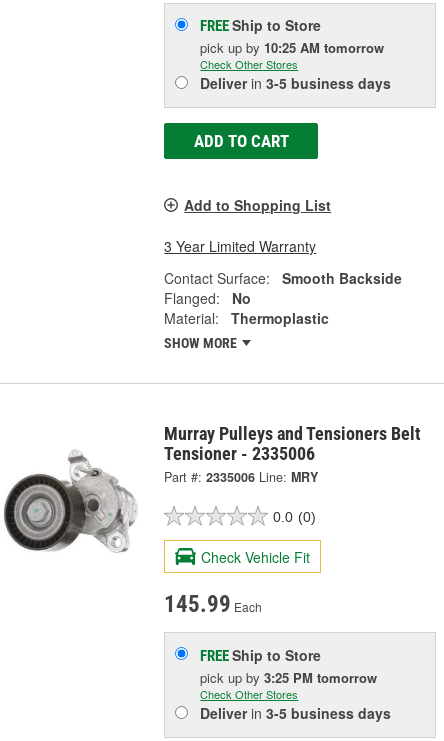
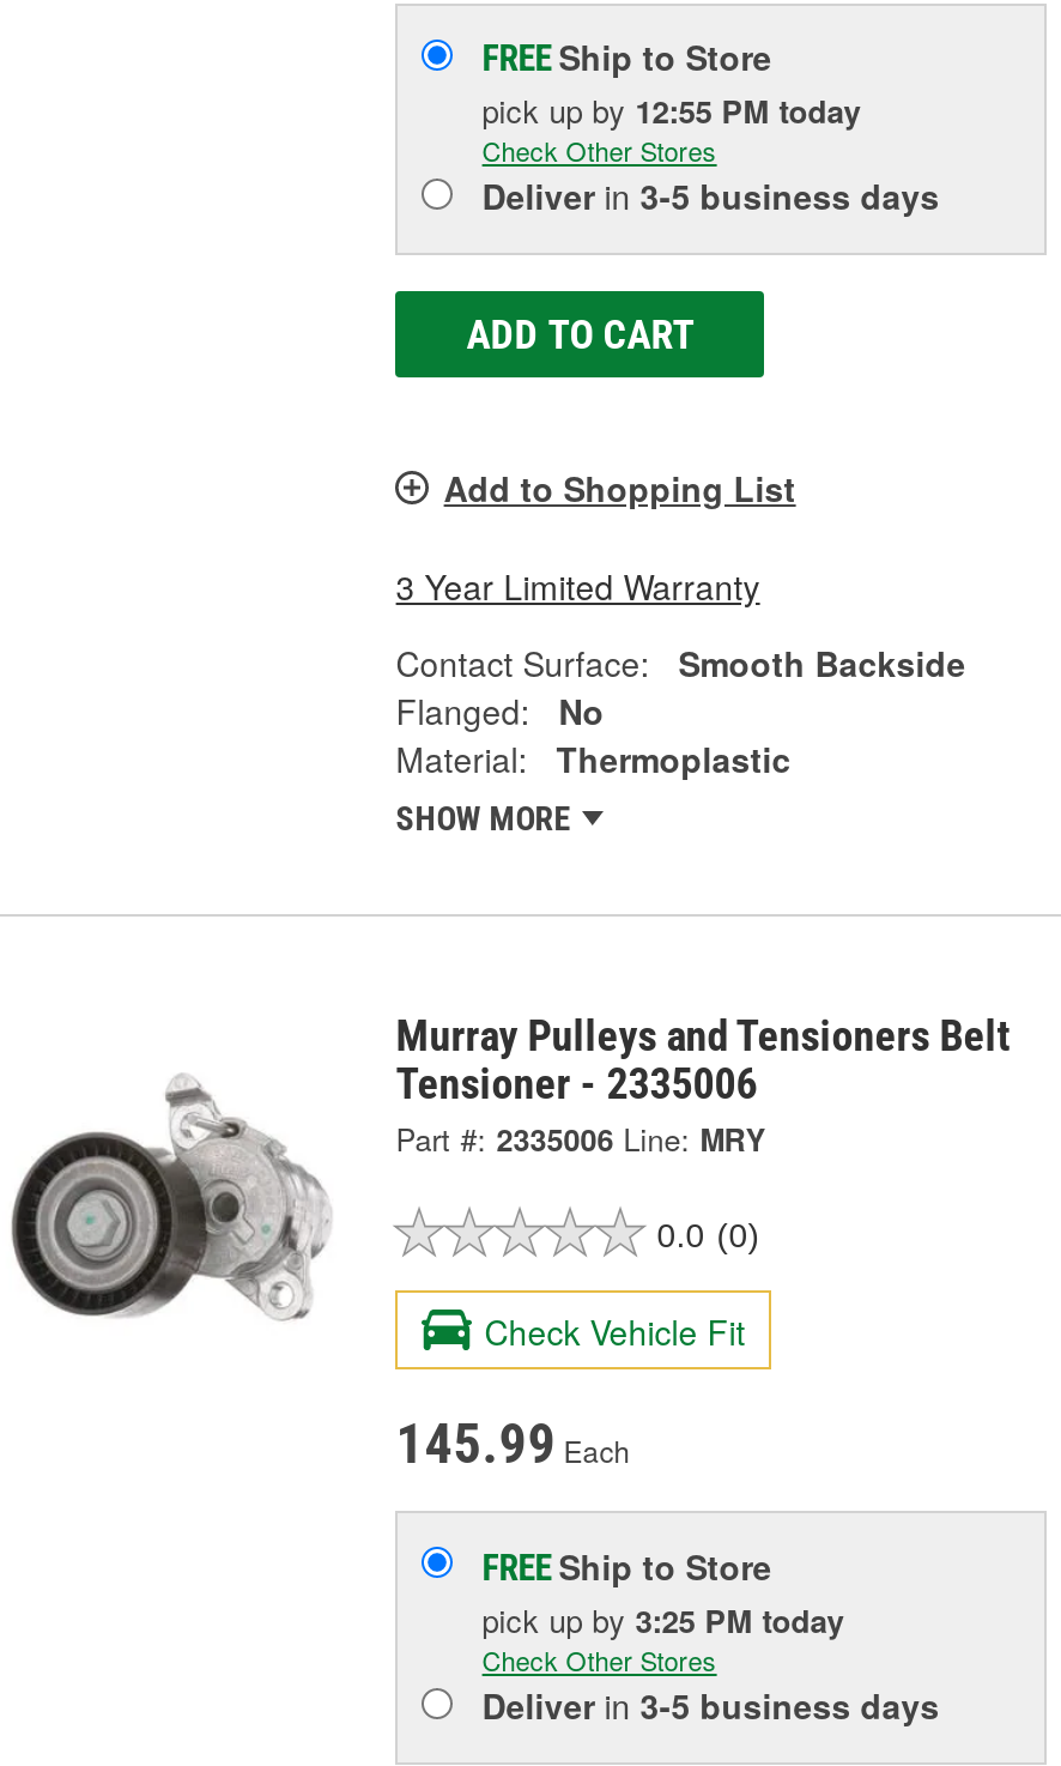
[200,38,384,57] pick up by 10:25 AM tomorrow -> [482,87,861,133] pick up by 12:55 PM today
[200,667,377,686] pick up by 3:25 PM tomorrow -> [482,1596,844,1641] pick up by 3:25 PM today

